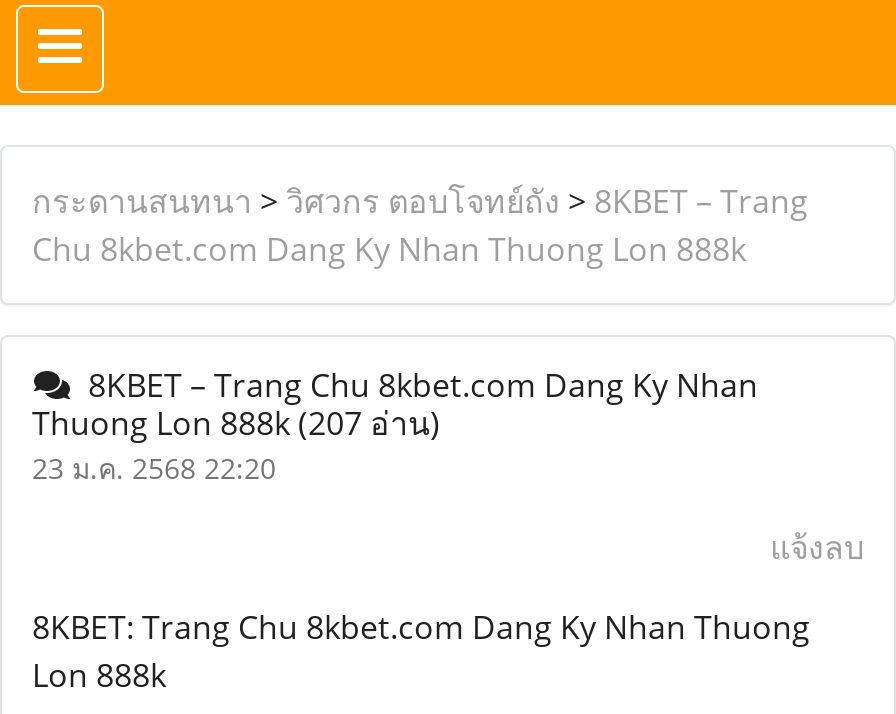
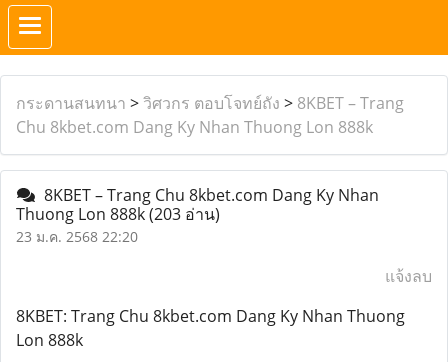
[32,401,440,445] Thuong Lon 888k(207 อ่าน) -> [16,203,220,225] Thuong Lon 888k(203 อ่าน)

